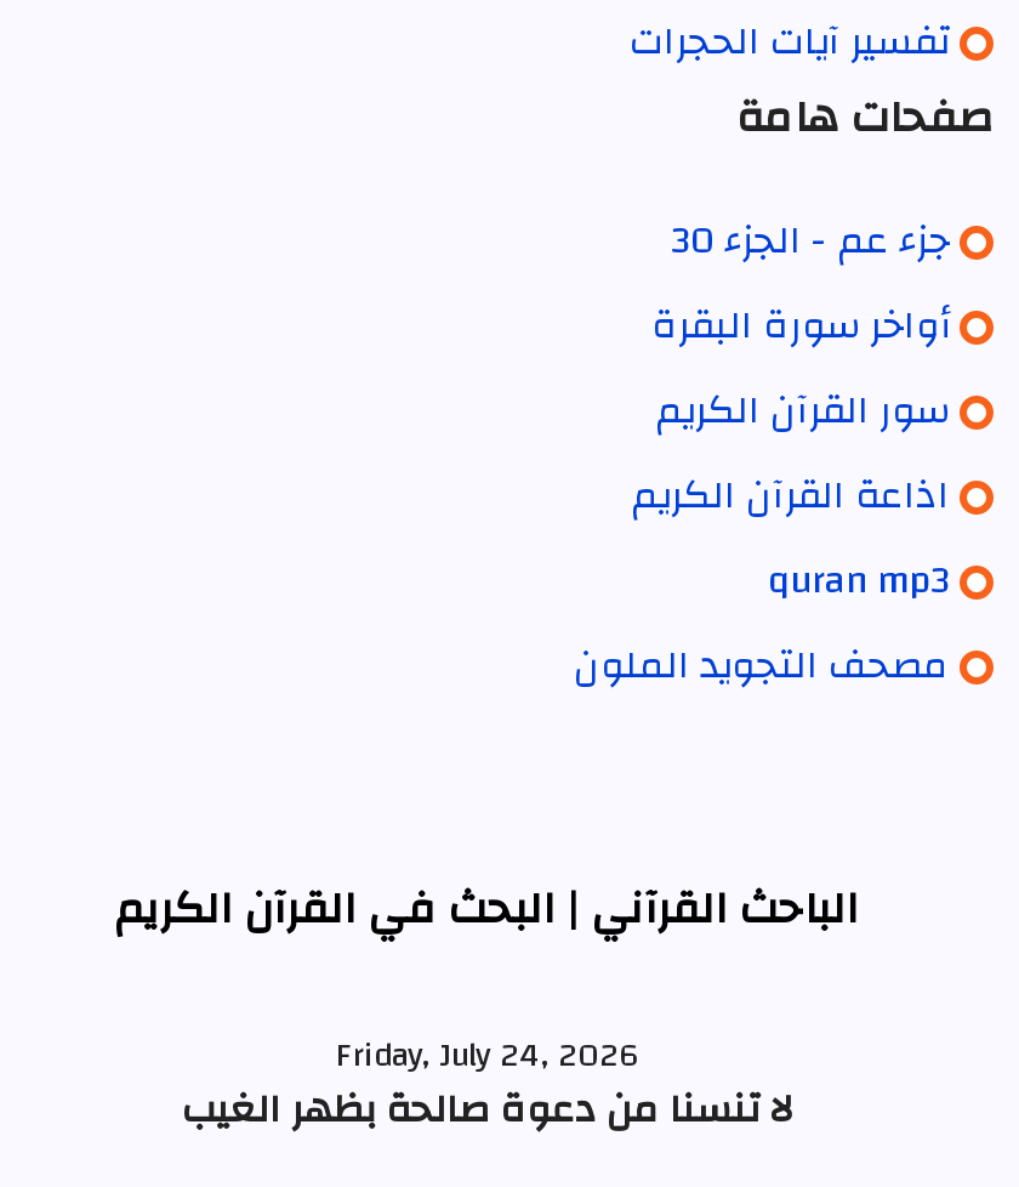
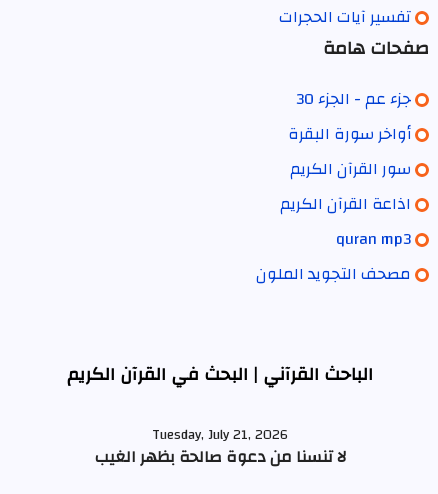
[335,1025,638,1088] Friday, July 24, 2026 -> [152,422,288,448] Tuesday, July 21, 2026

